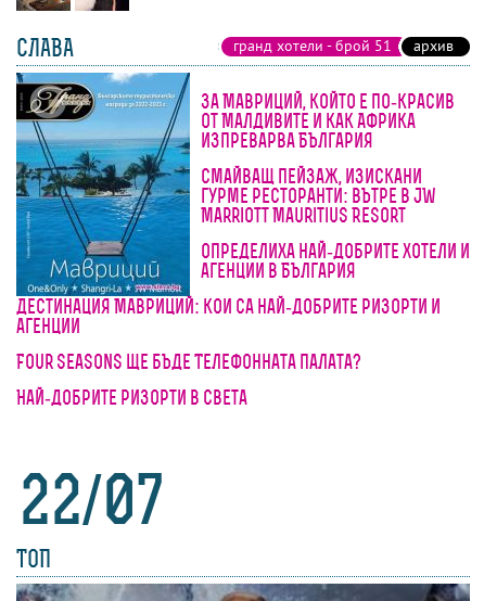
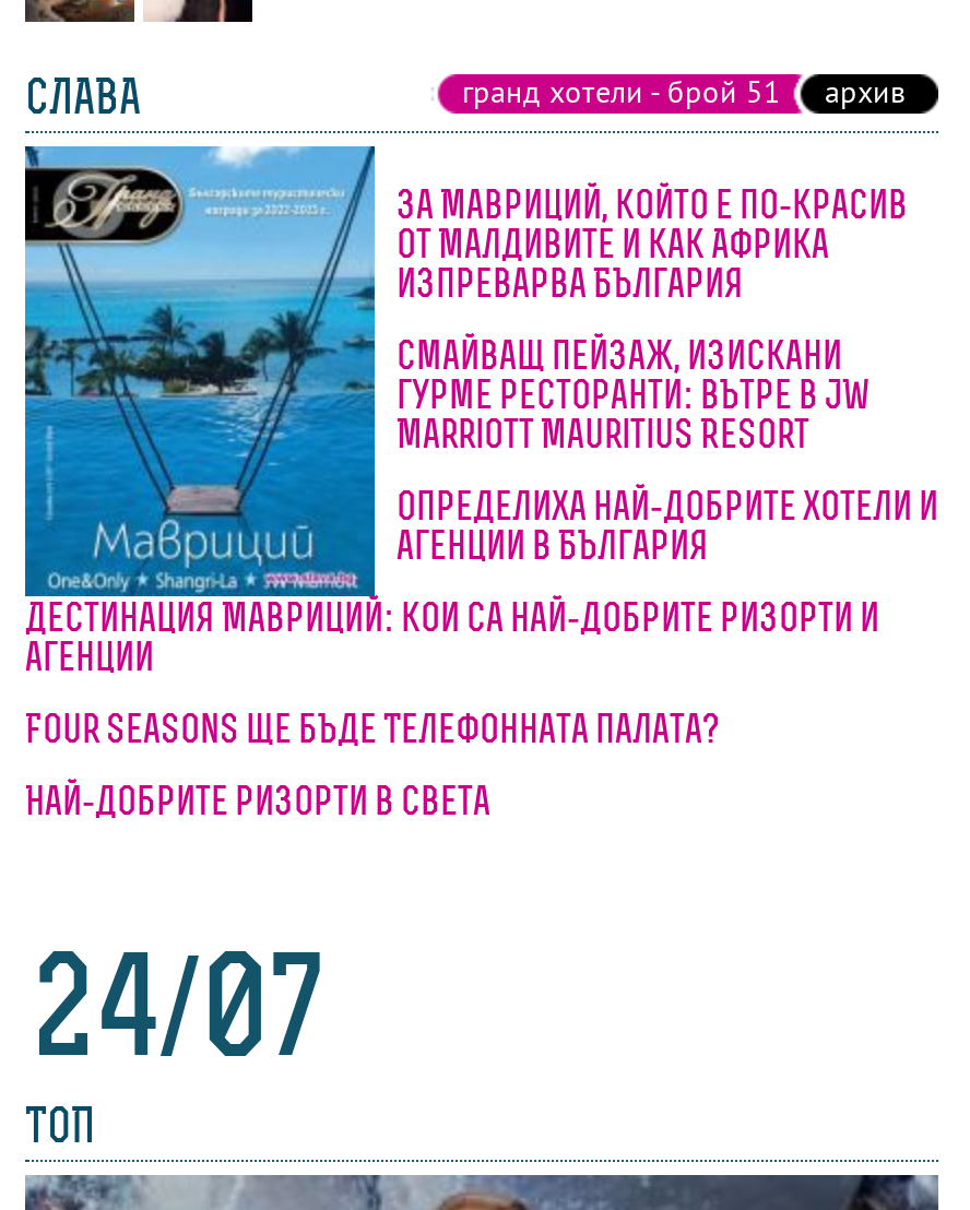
[20,456,165,542] 22/07 -> [32,917,327,1092] 24/07

